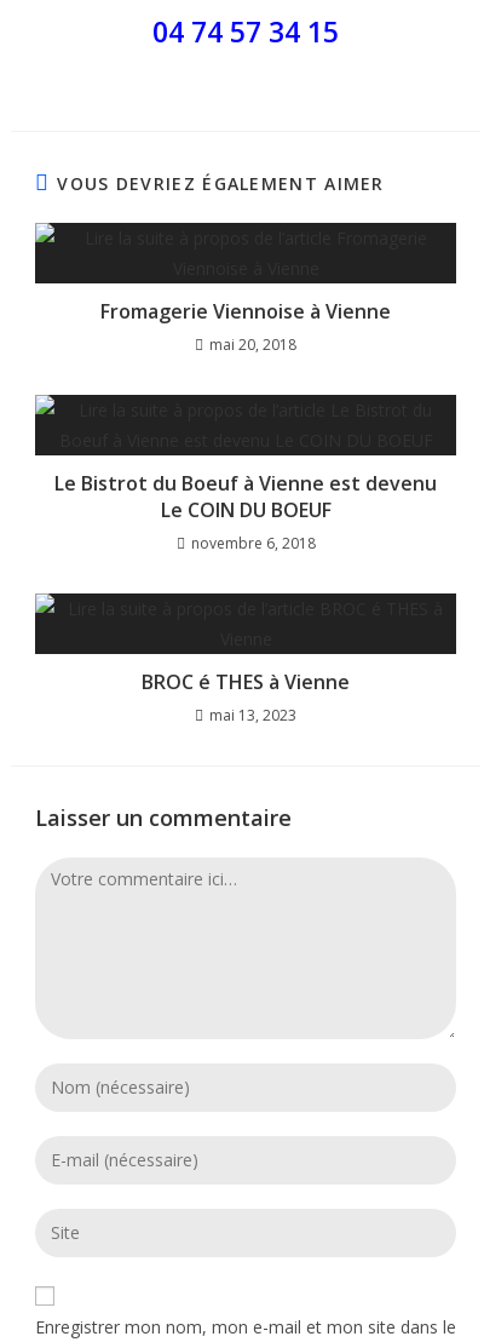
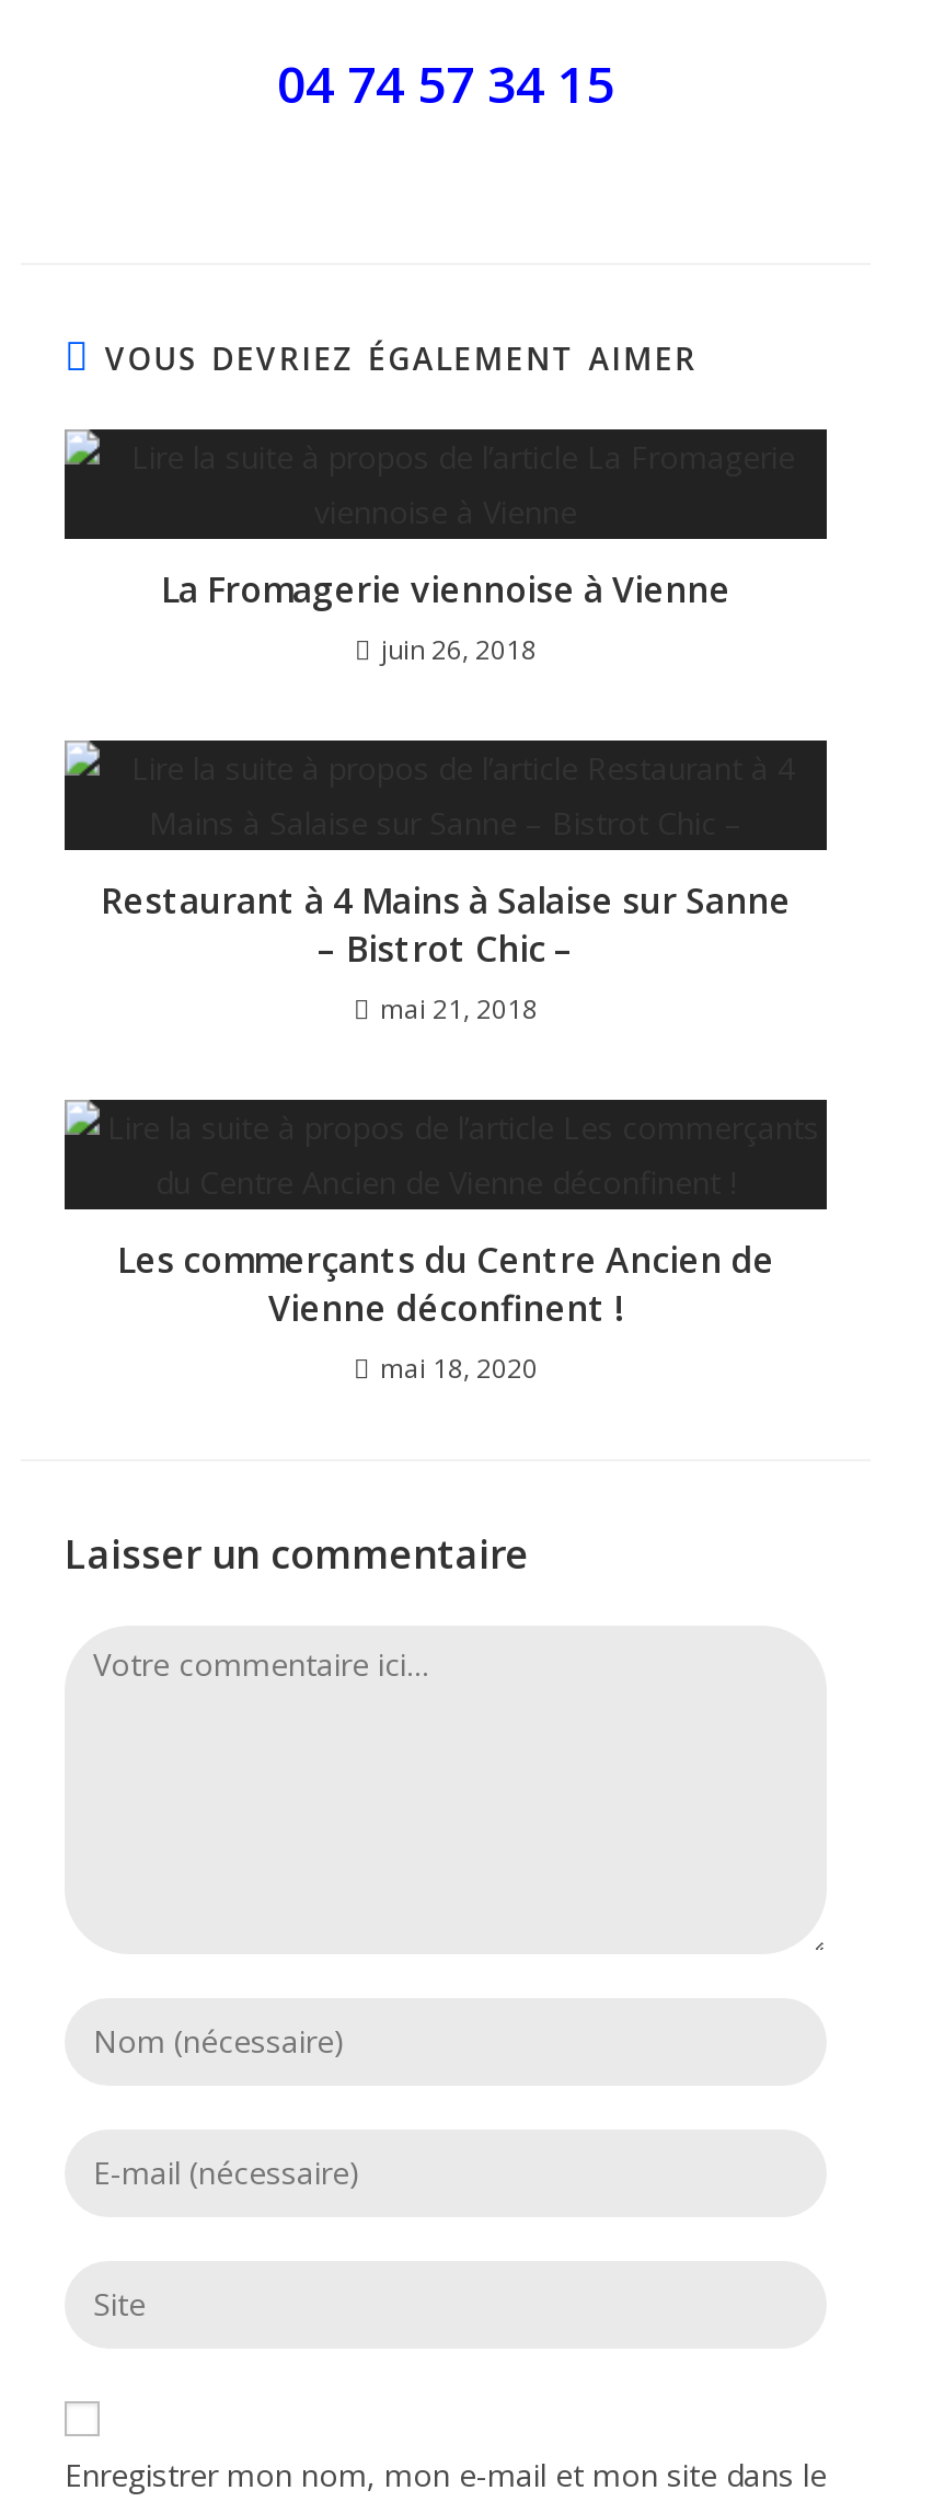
[100,297,391,354] Fromagerie Viennoise à Vienne | mai 20, 2018 -> [161,564,730,667] La Fromagerie viennoise à Vienne | juin 26, 2018
[54,469,437,553] Le Bistrot du Boeuf à Vienne est devenu | Le COIN DU BOEUF | novembre 6, 2018 -> [101,875,791,1026] Restaurant à 4 Mains à Salaise sur Sanne | – Bistrot Chic – | mai 21, 2018
[142,668,350,725] BROC é THES à Vienne | mai 13, 2023 -> [117,1235,774,1386] Les commerçants du Centre Ancien de | Vienne déconfinent ! | mai 18, 2020

